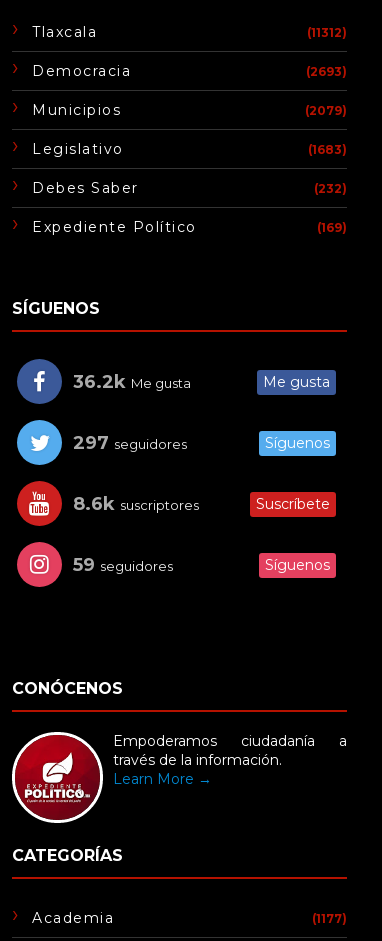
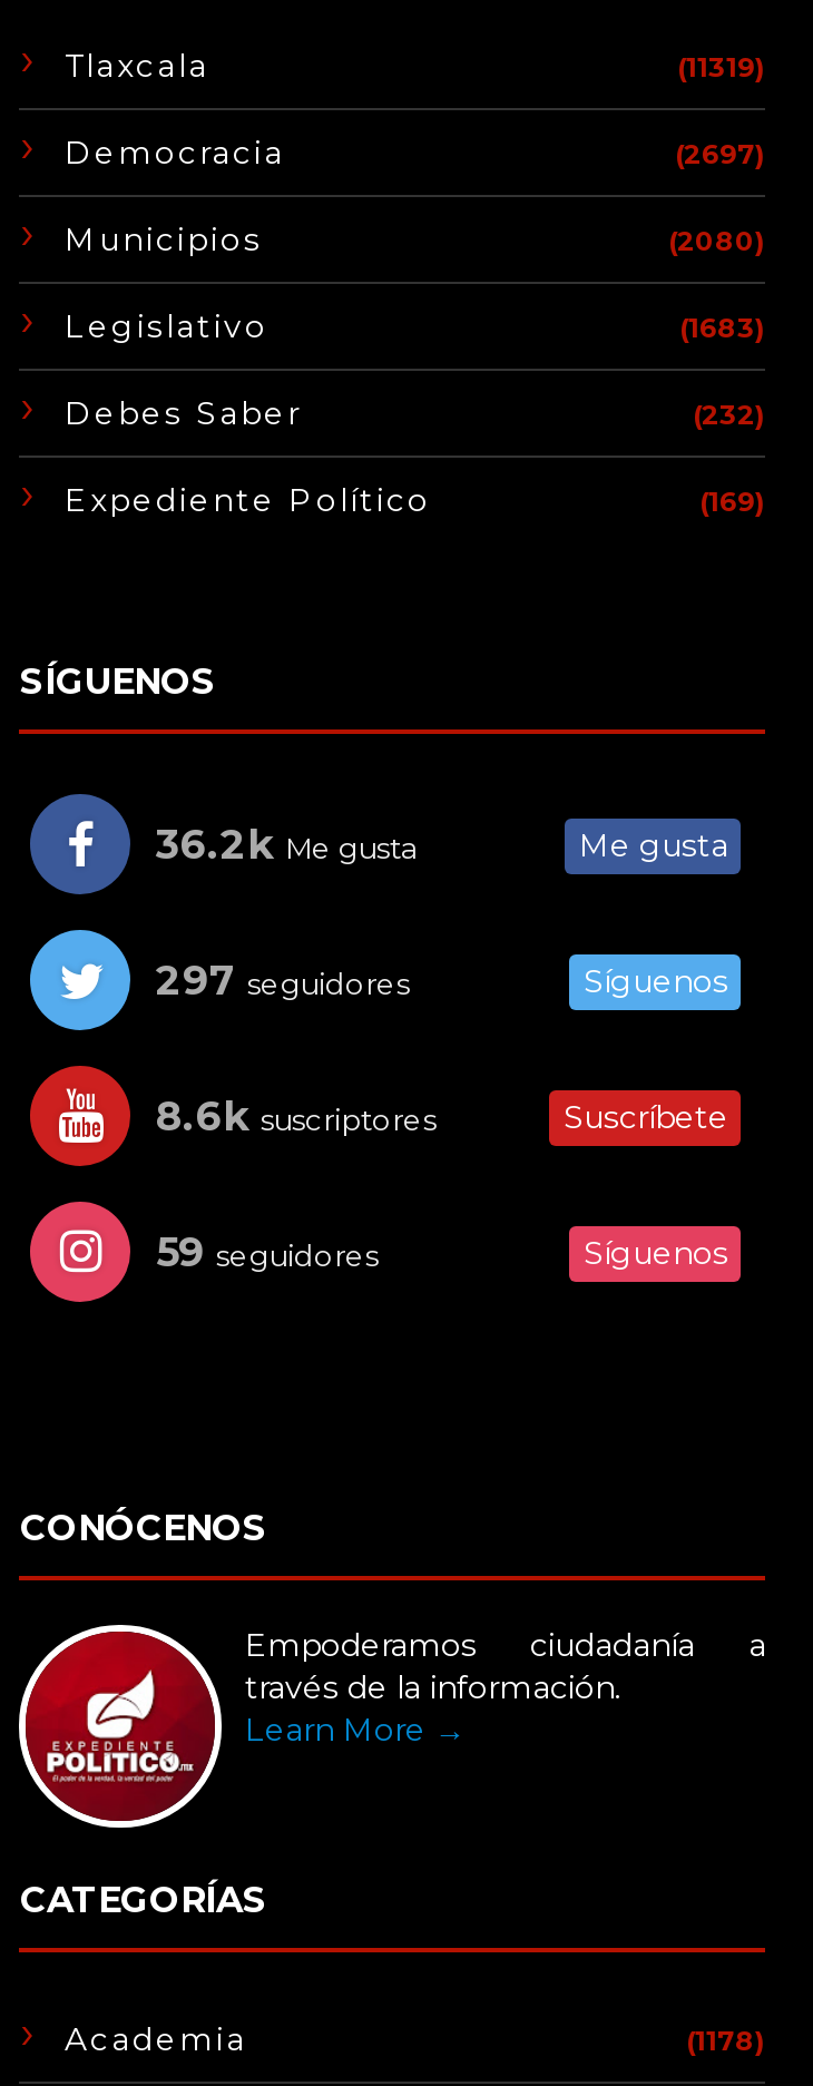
[307,25,347,40] (11312) -> [677,51,766,84] (11319)
[306,64,347,79] (2693) -> [675,138,766,171] (2697)
[305,103,347,118] (2079) -> [668,225,766,258] (2080)
[312,911,347,926] (1177) -> [686,2024,766,2058] (1178)

